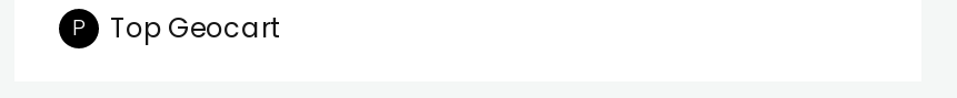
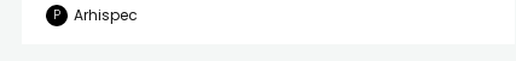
[110,9,279,46] Top Geocart -> [74,5,138,25] Arhispec

